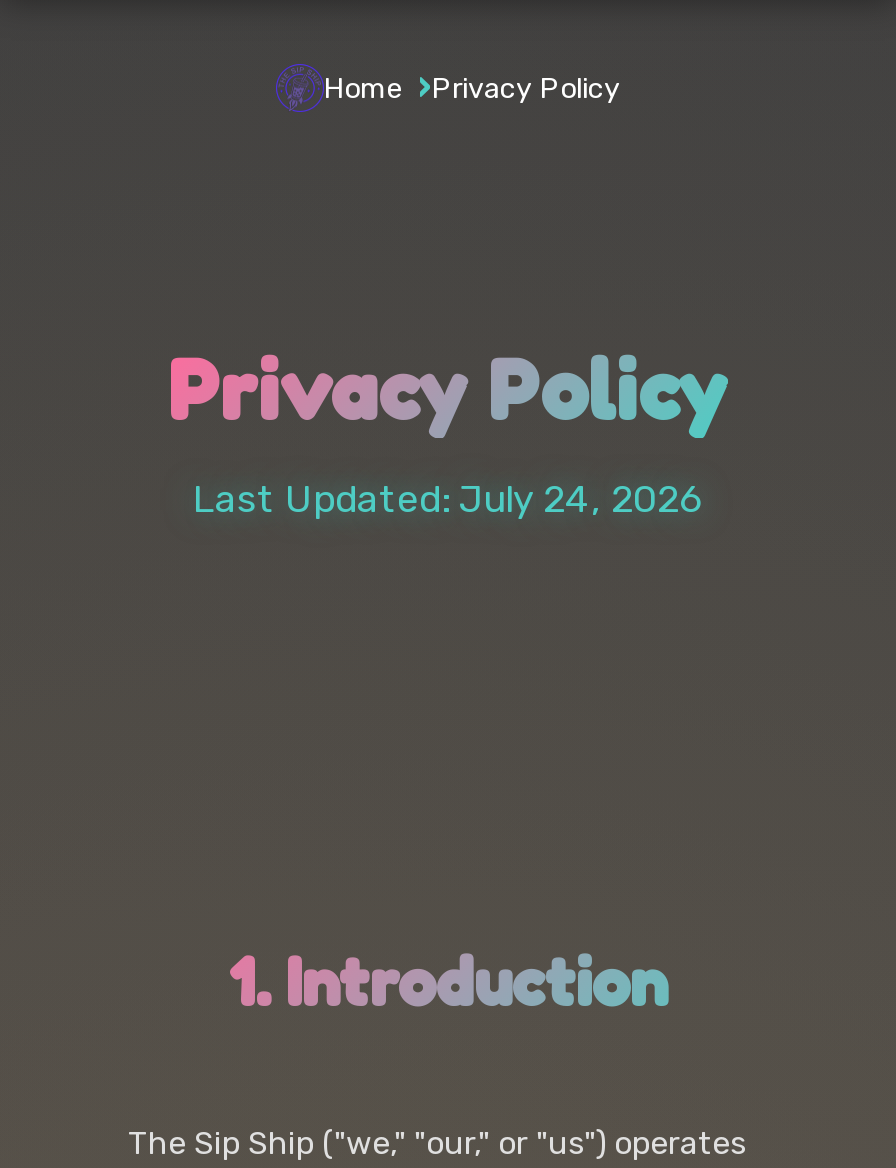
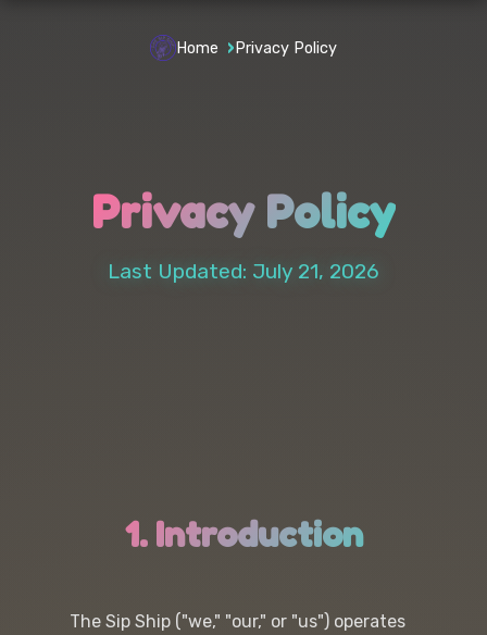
[193,476,703,522] Last Updated: July 24, 2026 -> [108,259,379,284] Last Updated: July 21, 2026

